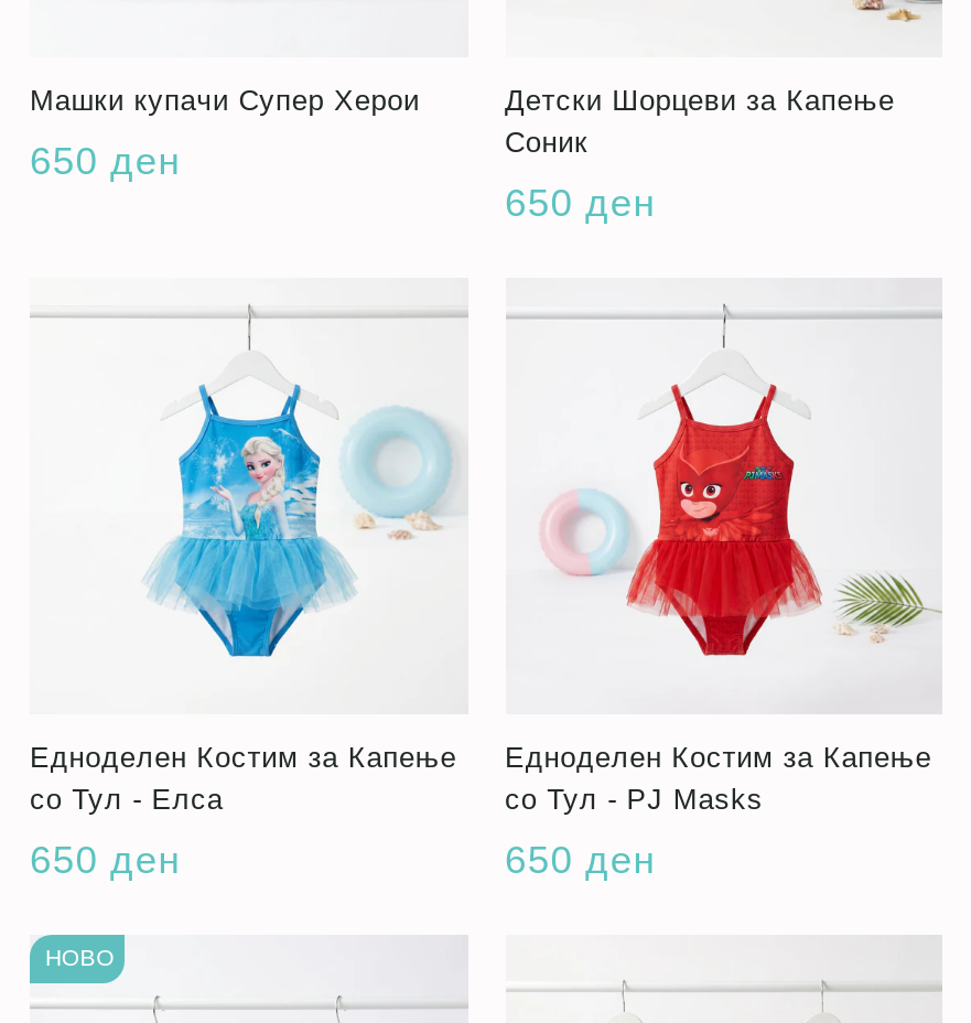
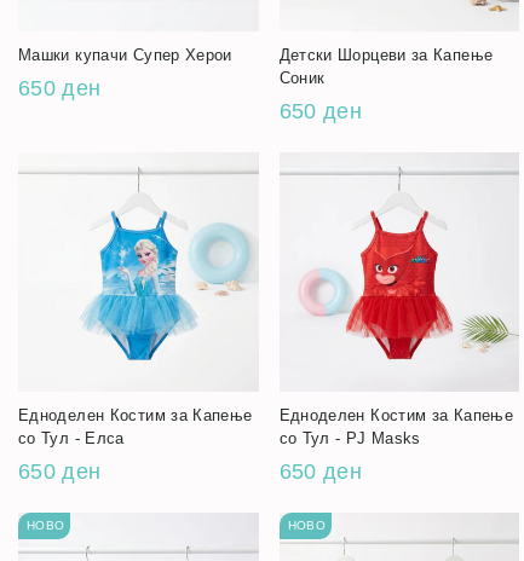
none -> [287,519,326,532] НОВО

